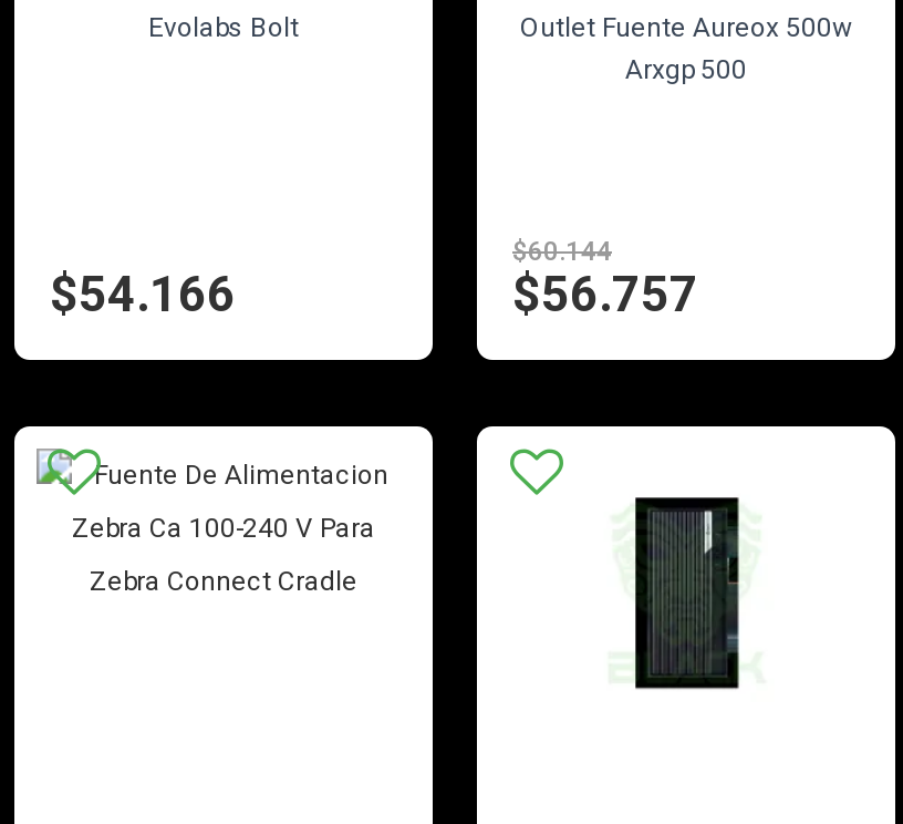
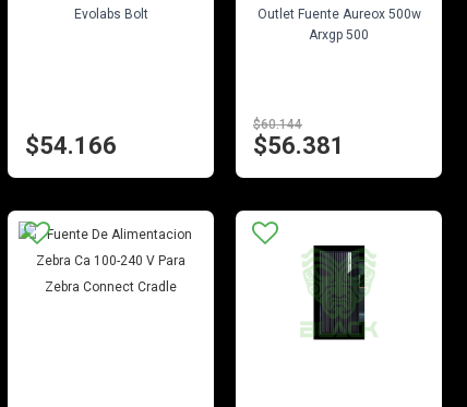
[512,267,698,322] $56.757 -> [253,132,345,159] $56.381

